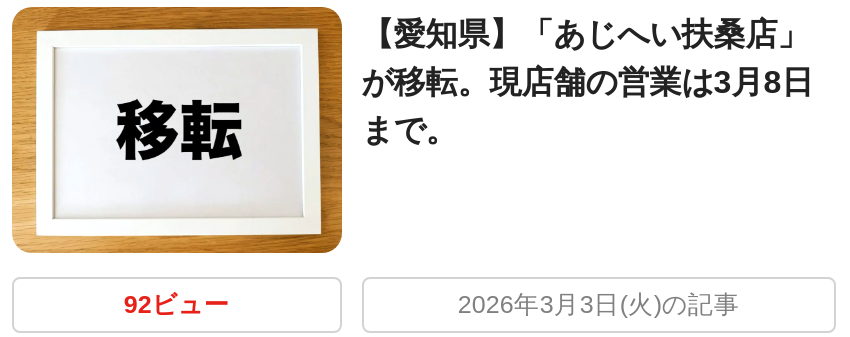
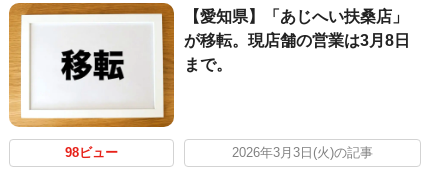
[124,291,230,319] 92ビュー -> [65,146,118,160] 98ビュー

